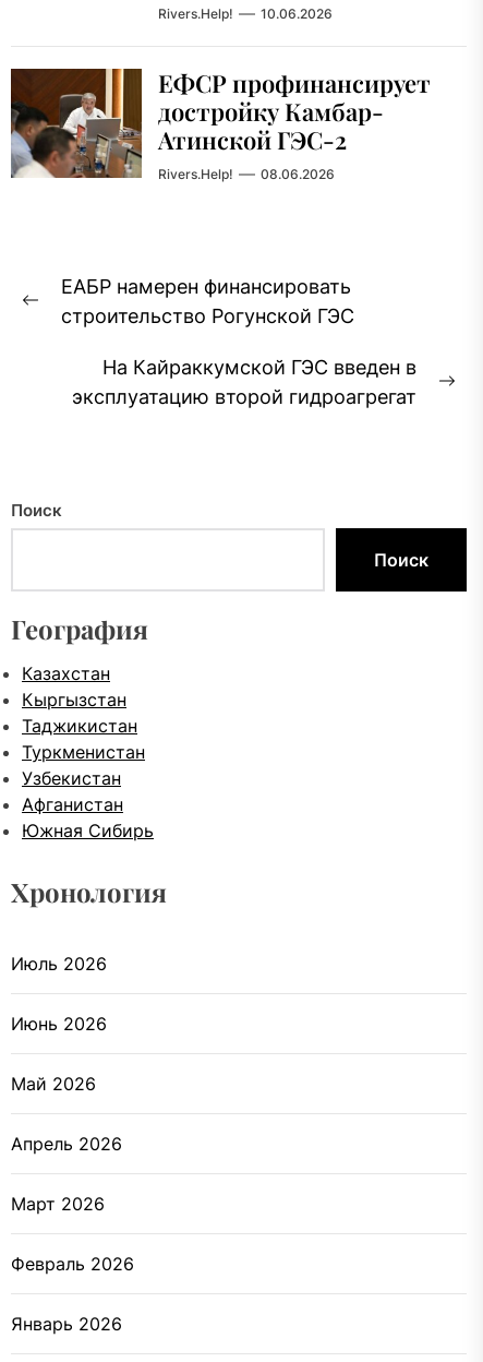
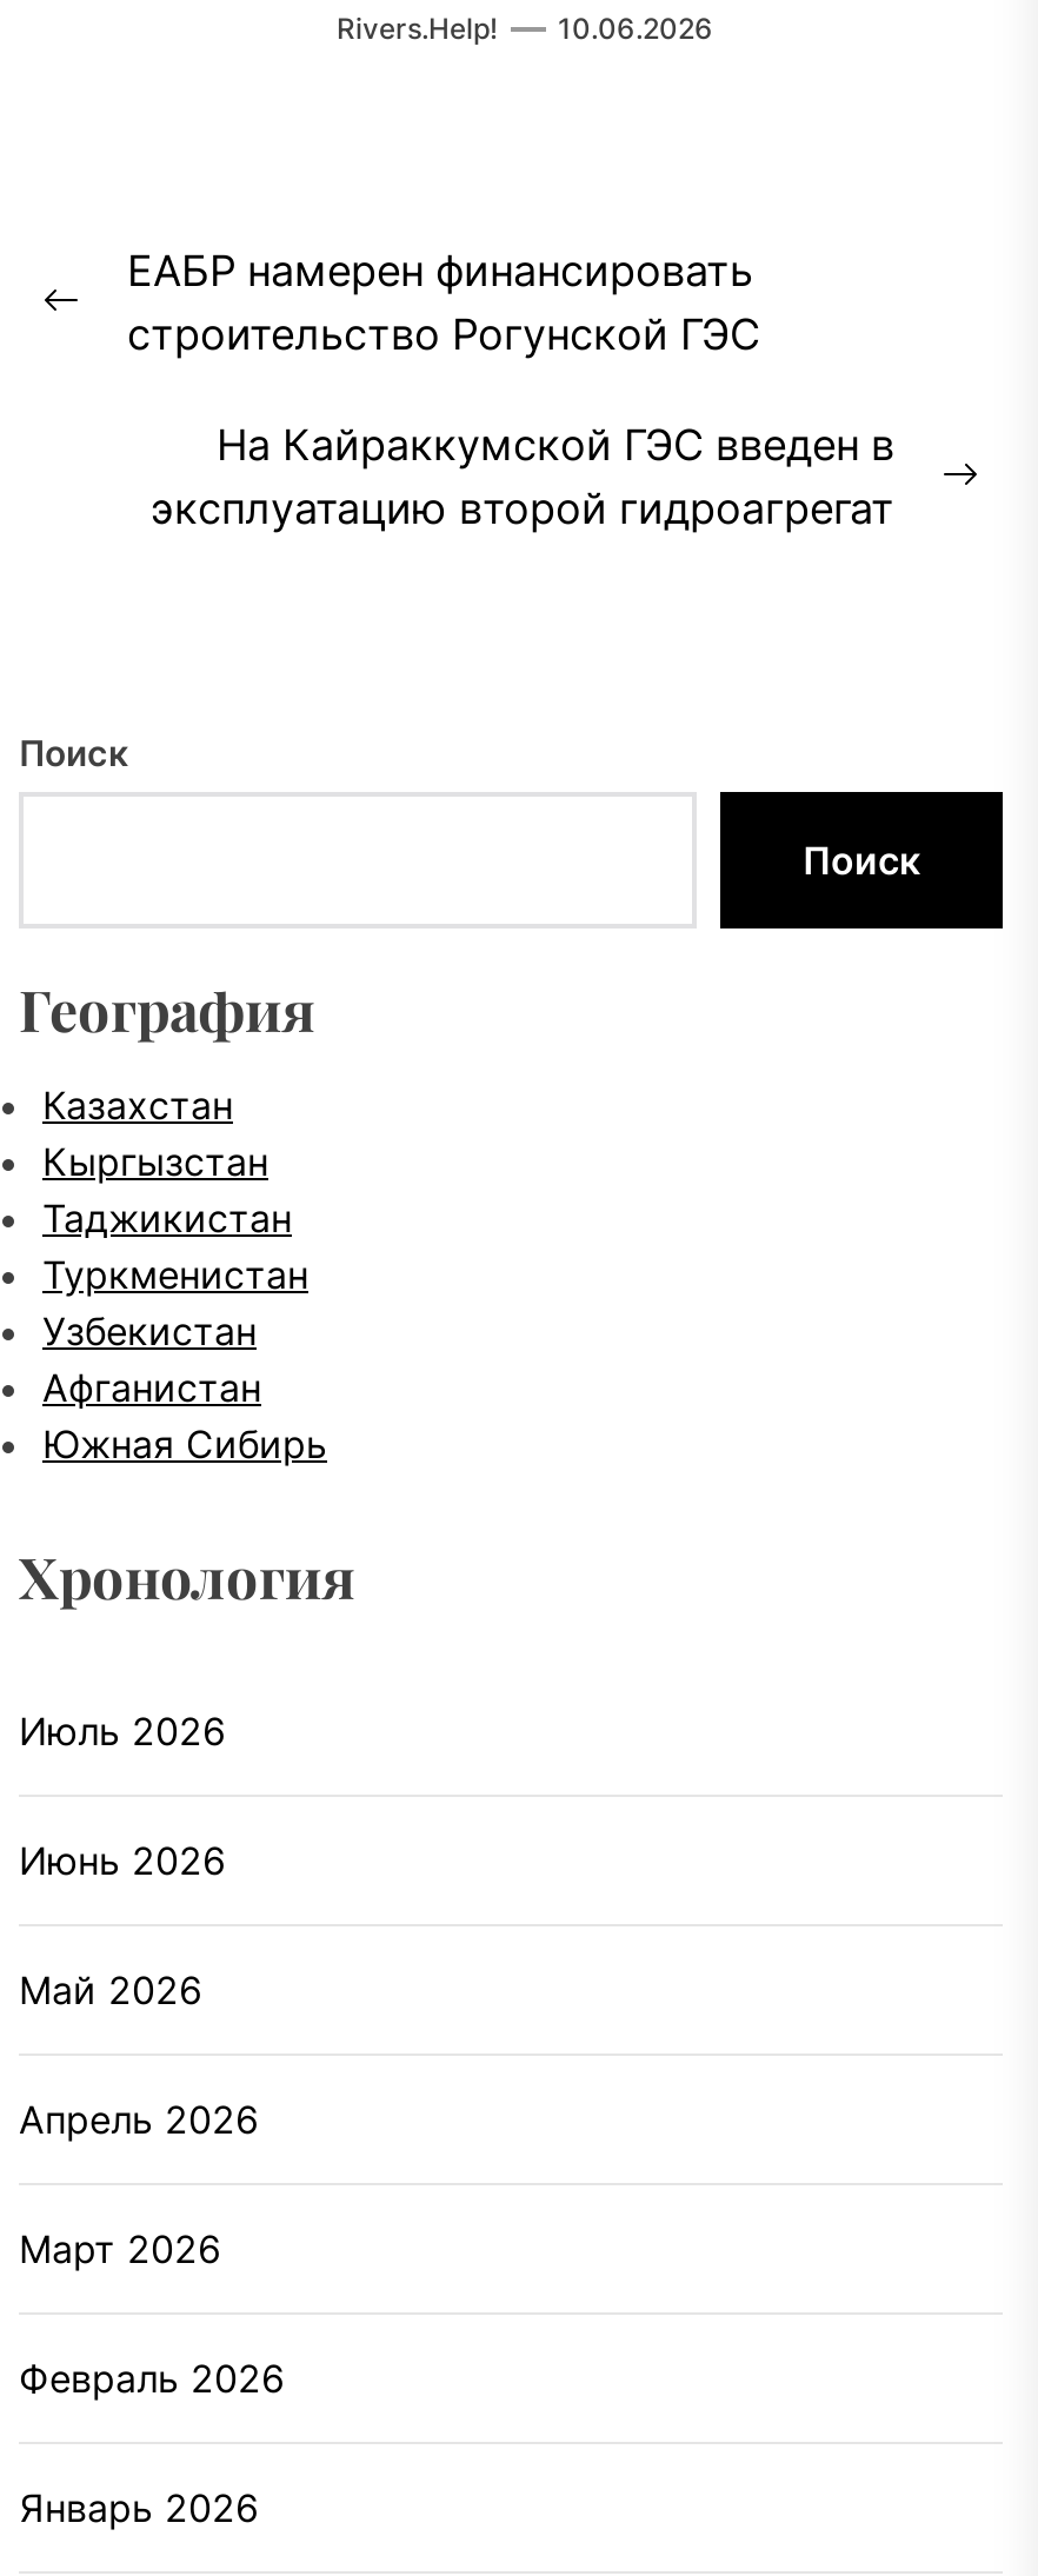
[10,67,431,182] [image] | ЕФСР профинансирует | достройку Камбар- | Атинской ГЭС-2 | Rivers.Help! | 08.06.2026 -> none

